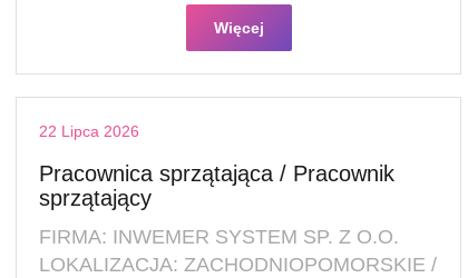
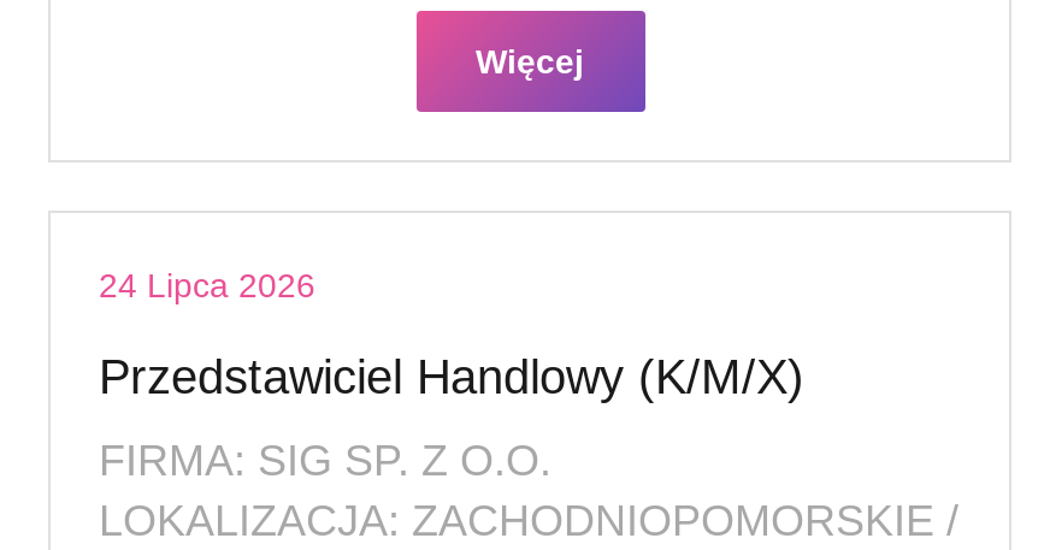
[39,122,139,140] 22 Lipca 2026 -> [99,266,315,304] 24 Lipca 2026
[39,161,394,210] Pracownica sprzątająca / Pracownik | sprzątający -> [99,350,804,403] Przedstawiciel Handlowy (K/M/X)
[39,226,399,248] FIRMA: INWEMER SYSTEM SP. Z O.O. -> [99,437,551,485] FIRMA: SIG SP. Z O.O.

